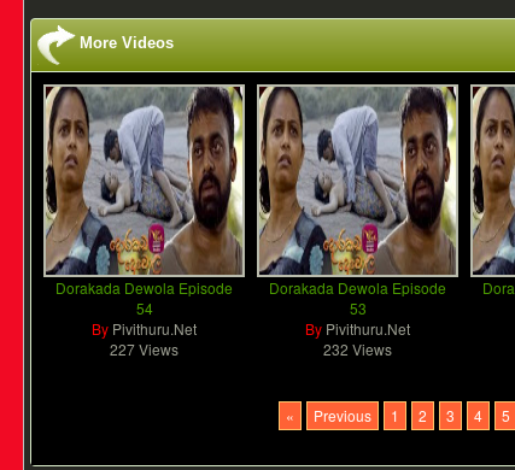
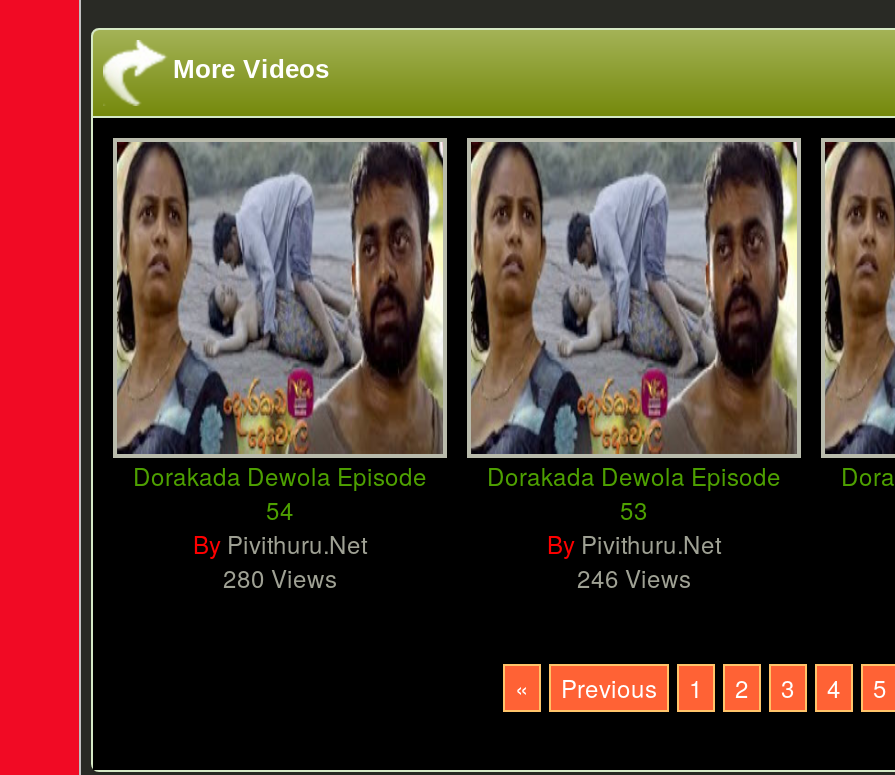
[110,338,179,359] 227 Views -> [223,559,337,593] 280 Views
[323,338,392,359] 232 Views -> [577,559,691,593] 246 Views

